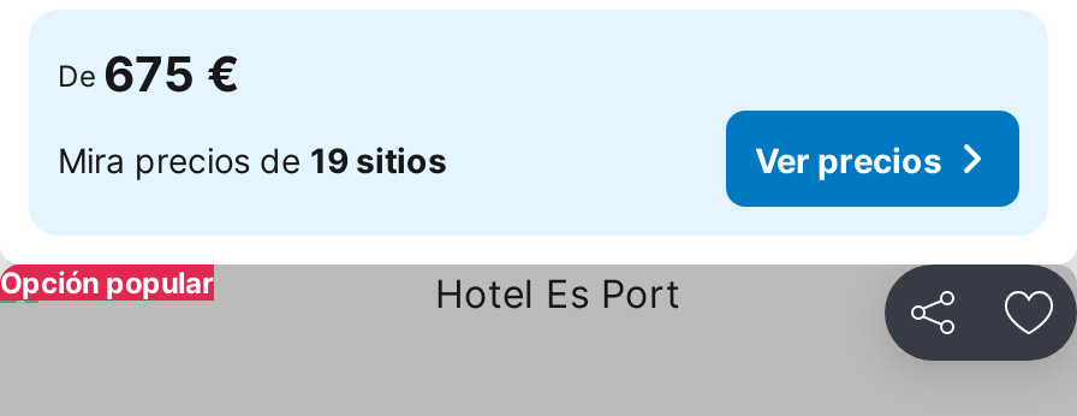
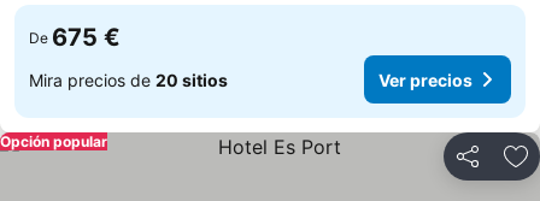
[58,138,447,179] Mira precios de 19 sitios -> [29,69,228,90] Mira precios de 20 sitios

